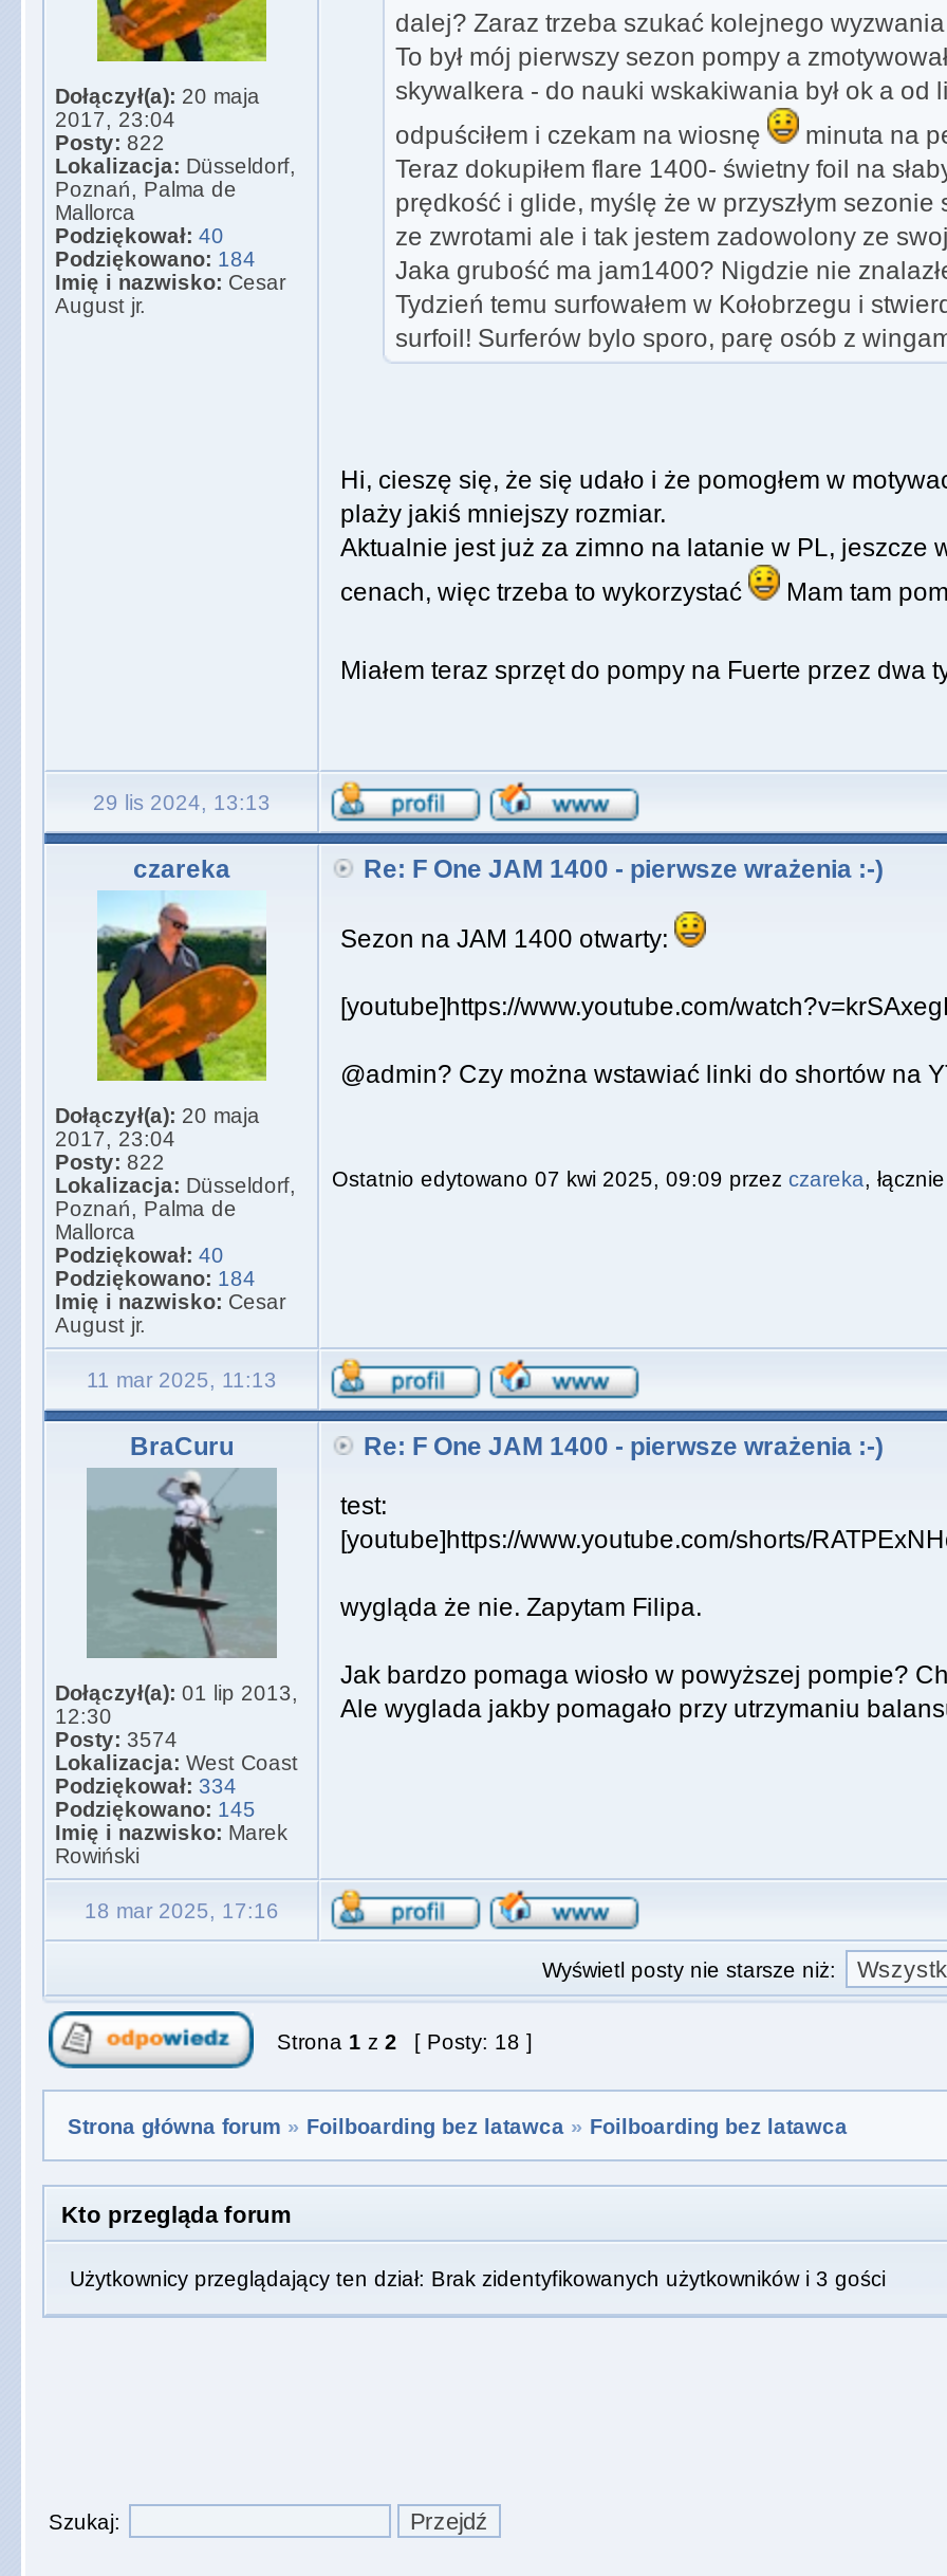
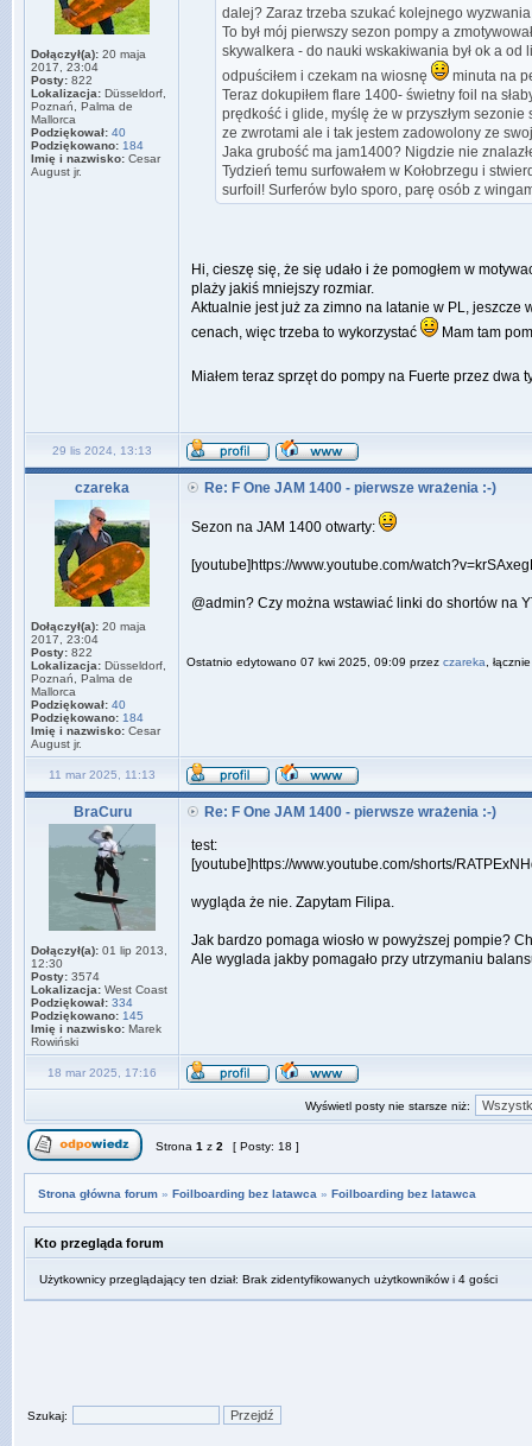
[70,2267,886,2290] Użytkownicy przeglądający ten dział: Brak zidentyfikowanych użytkowników i 3 gości -> [39,1273,498,1286] Użytkownicy przeglądający ten dział: Brak zidentyfikowanych użytkowników i 4 gości

